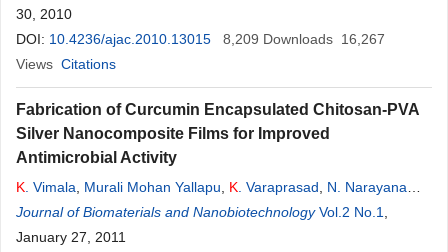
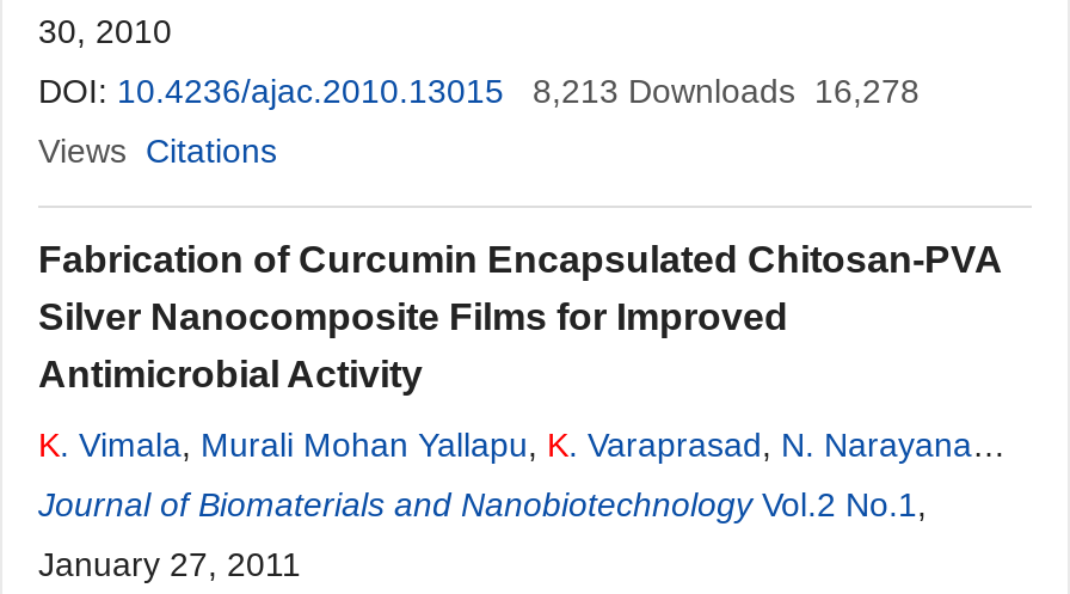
[16,31,385,47] DOI: 10.4236/ajac.2010.13015 8,209 Downloads 16,267 -> [38,72,920,110] DOI: 10.4236/ajac.2010.13015 8,213 Downloads 16,278

